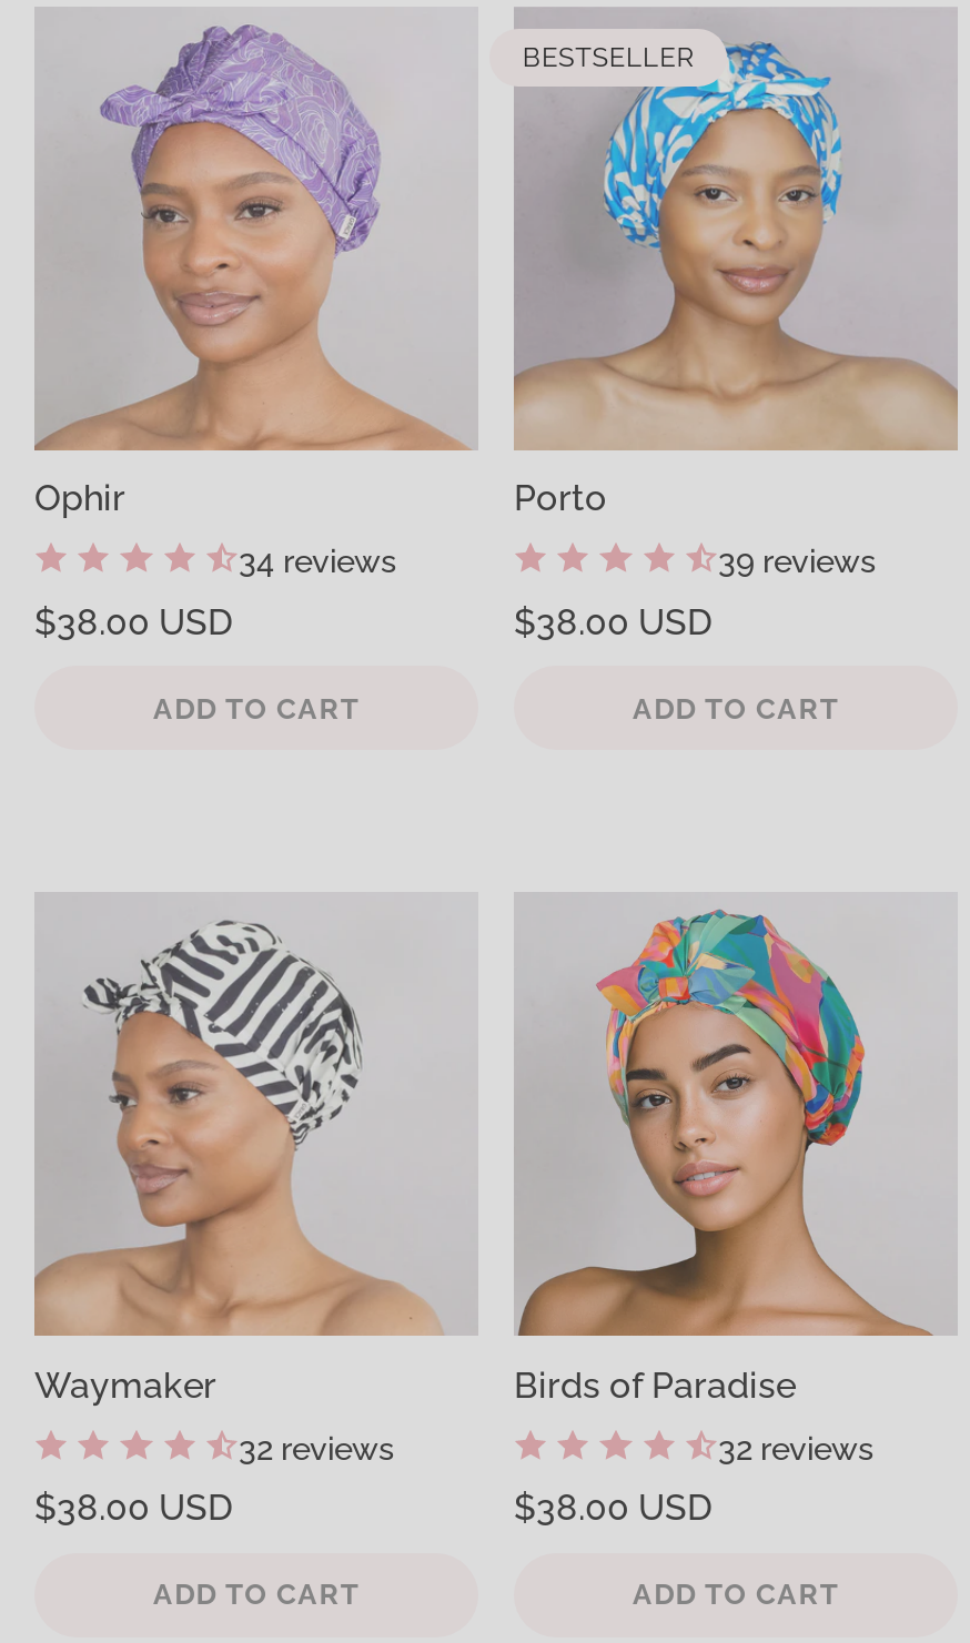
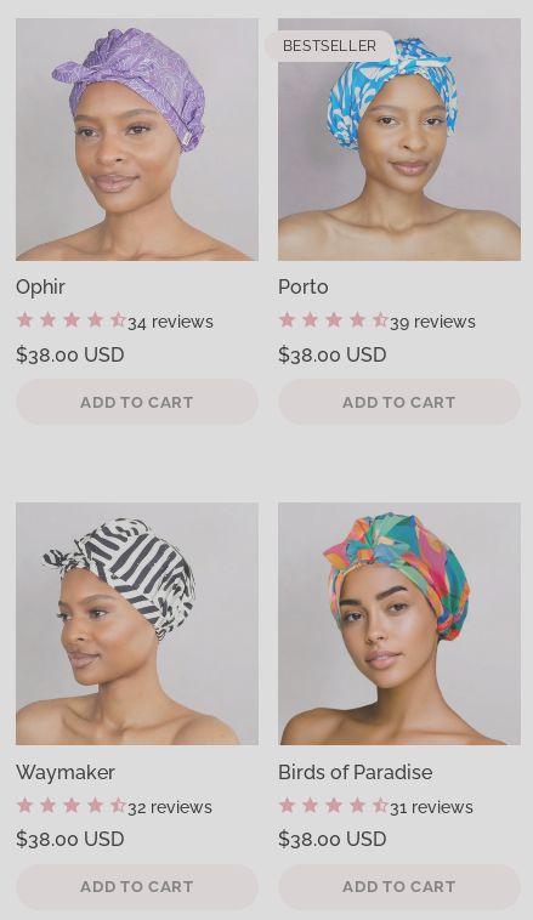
[718,1429,873,1467] 32 reviews -> [390,796,473,817] 31 reviews

